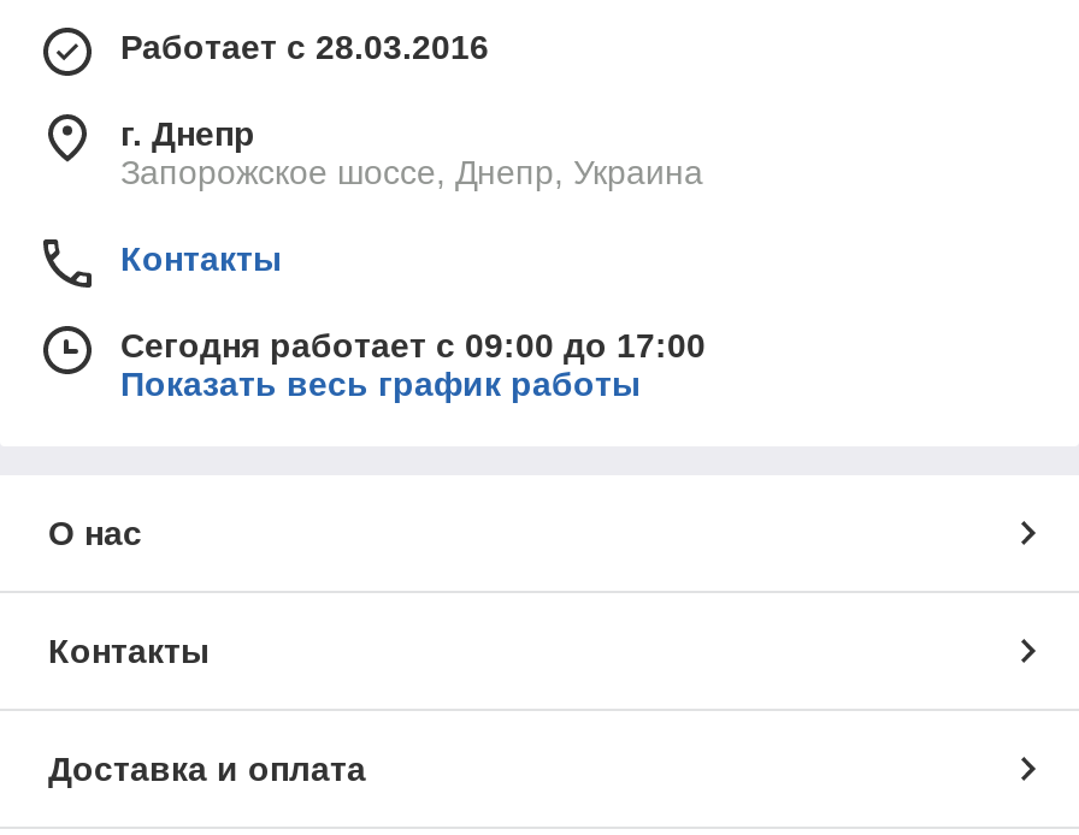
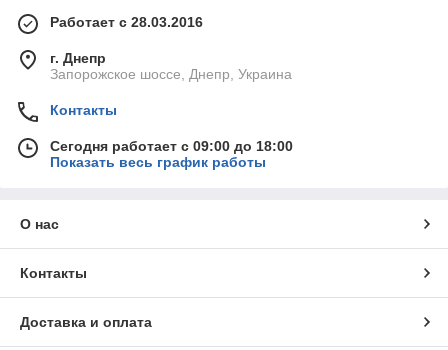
[120,326,706,364] Сегодня работает с 09:00 до 17:00 -> [50,138,293,154] Сегодня работает с 09:00 до 18:00

